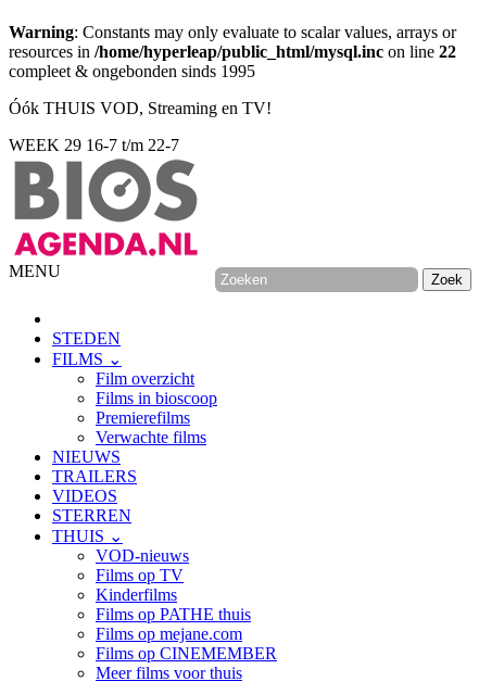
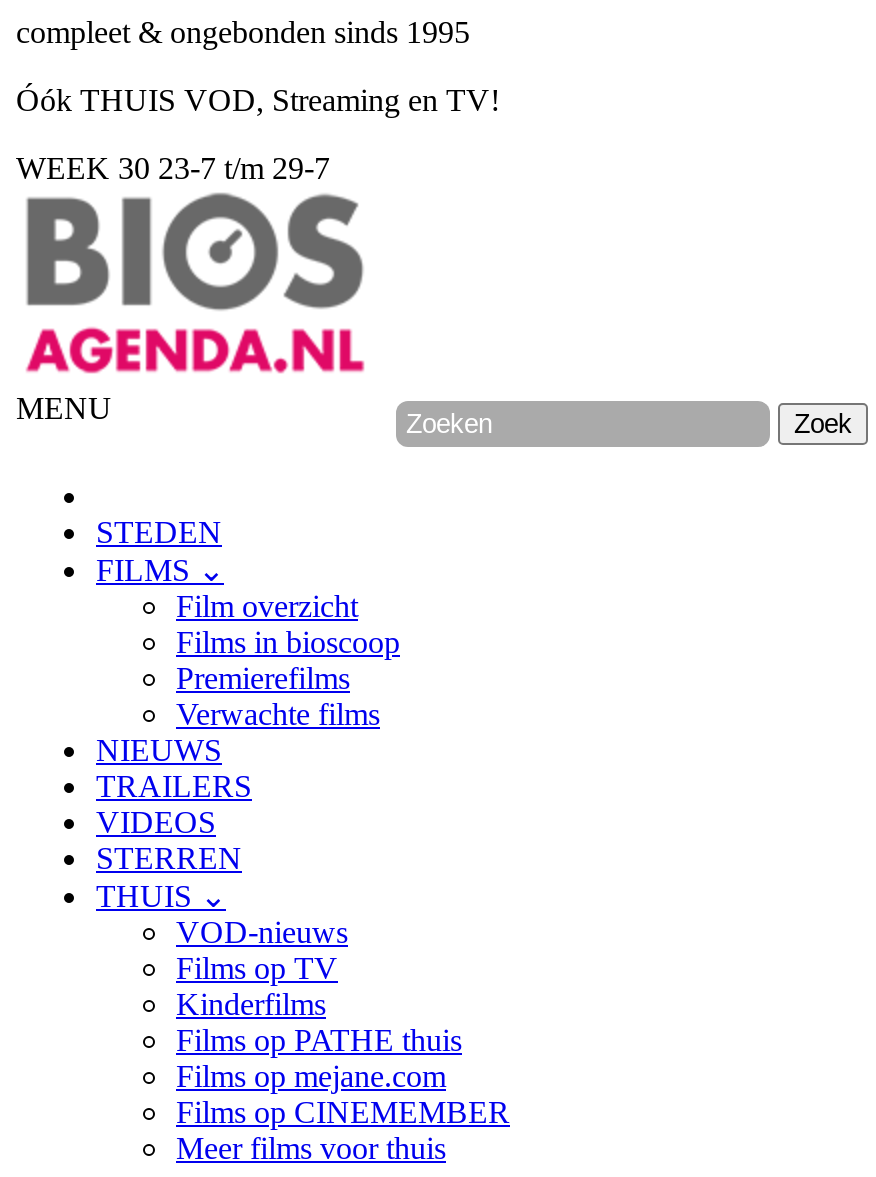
[9,23,456,61] Warning: Constants may only evaluate to scalar values, arrays or | resources in /home/hyperleap/public_html/mysql.inc on line 22 -> none
[9,136,179,154] WEEK 29 16-7 t/m 22-7 -> [16,151,330,185] WEEK 30 23-7 t/m 29-7

